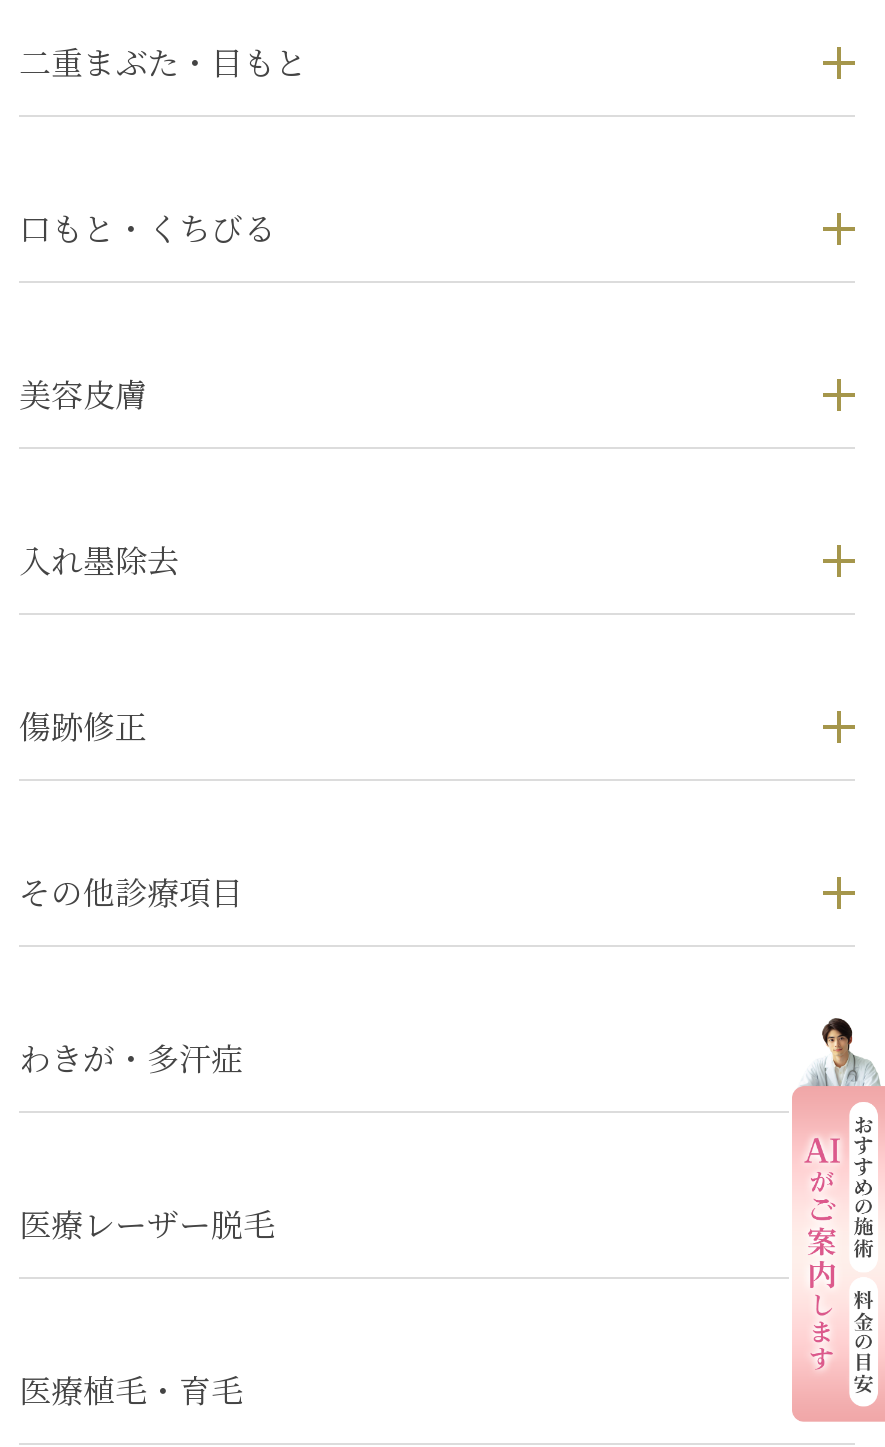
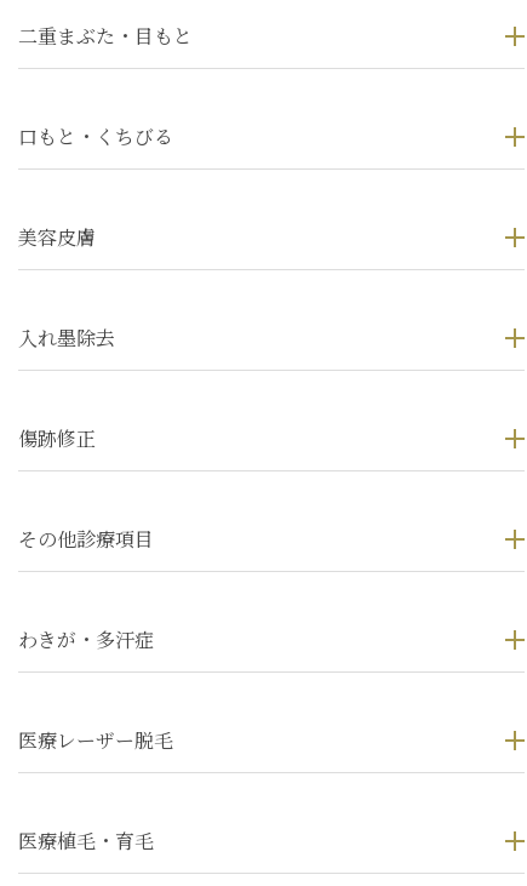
[789,1015,879,1425] [image] -> none

